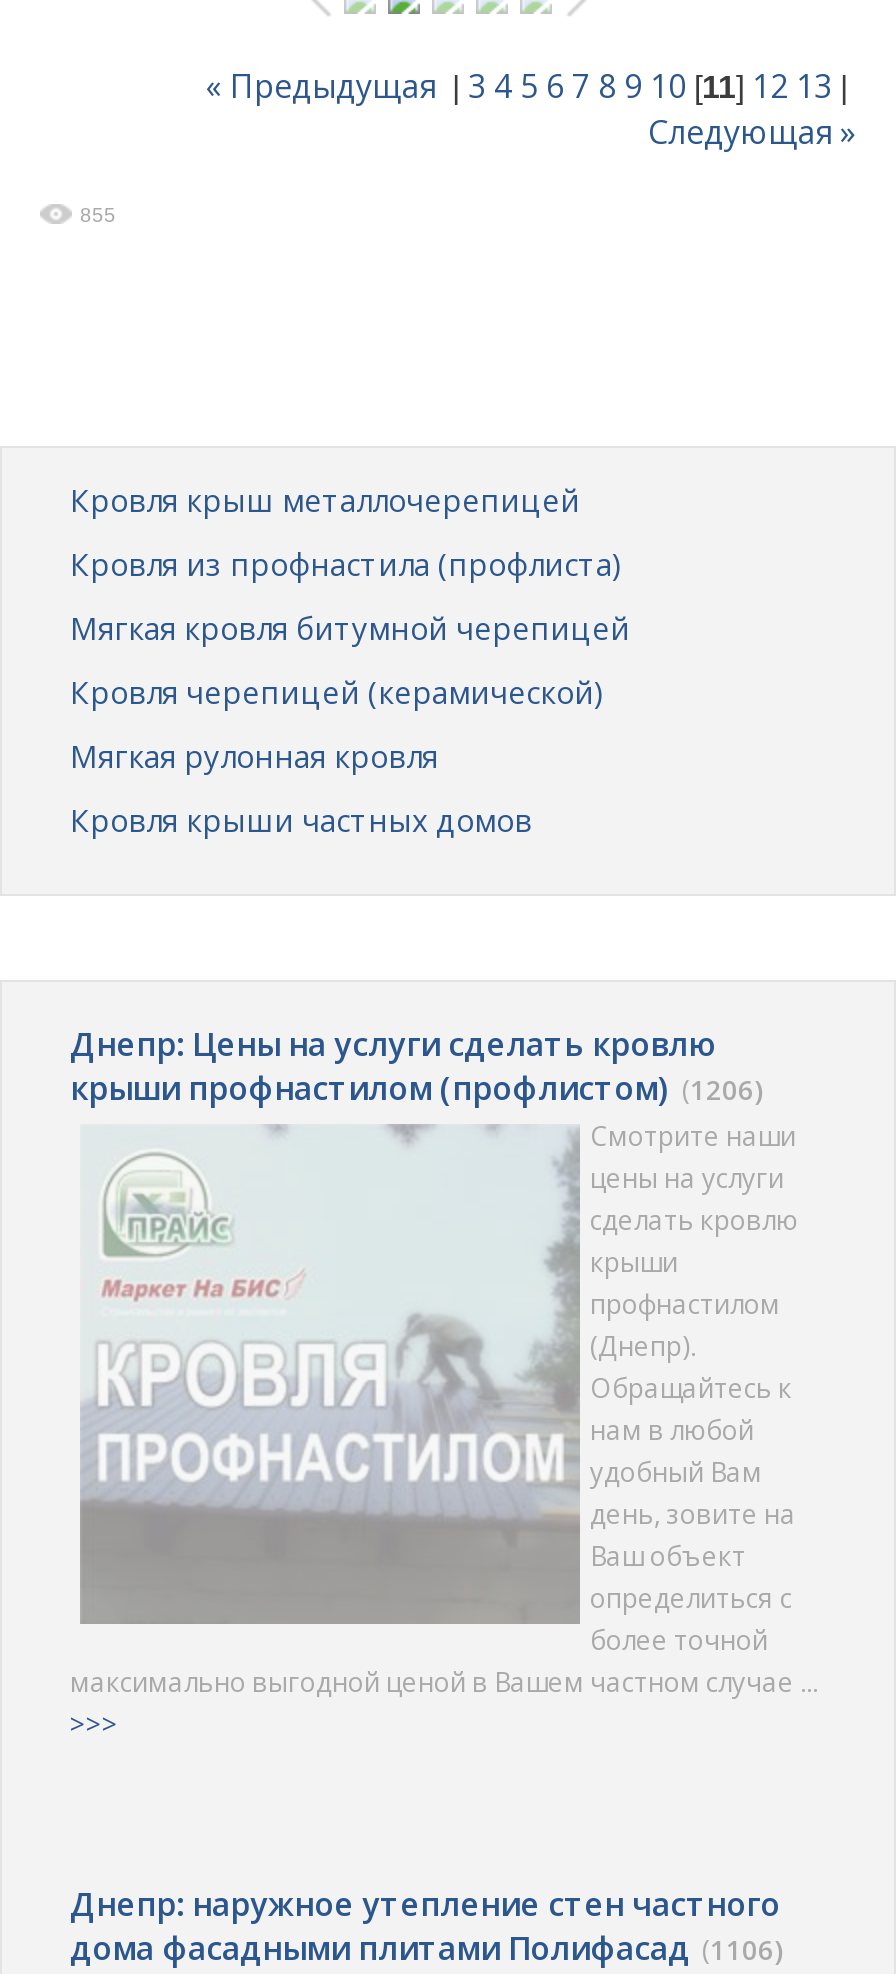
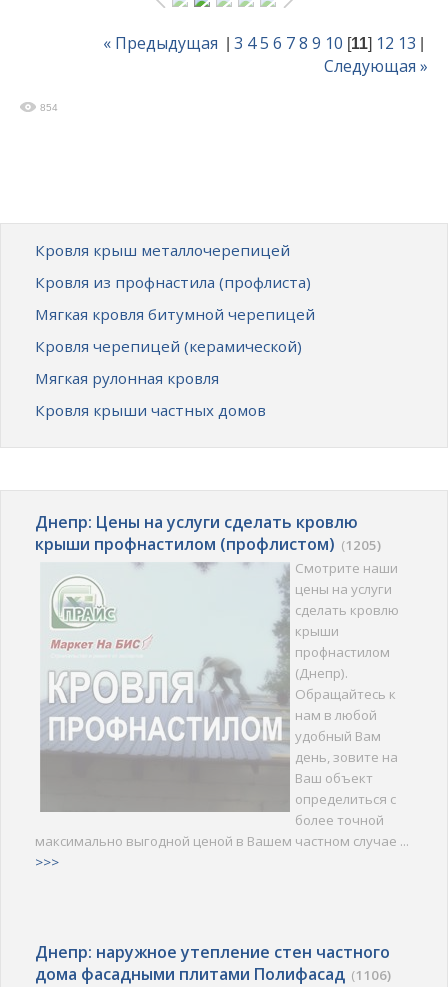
[80,204,116,226] 855 -> [40,102,58,113] 854
[70,1066,762,1110] крыши профнастилом (профлистом) (1206) -> [35,533,381,555] крыши профнастилом (профлистом) (1205)

